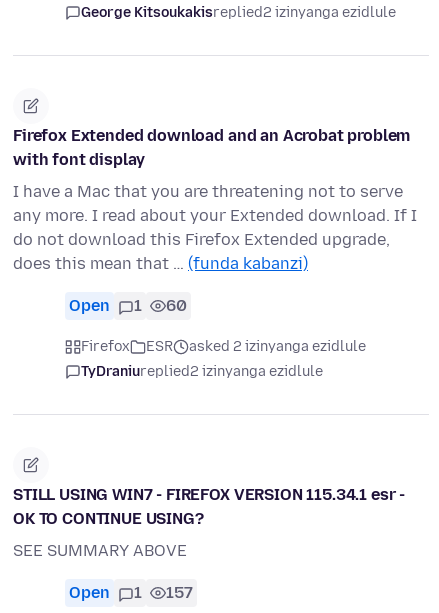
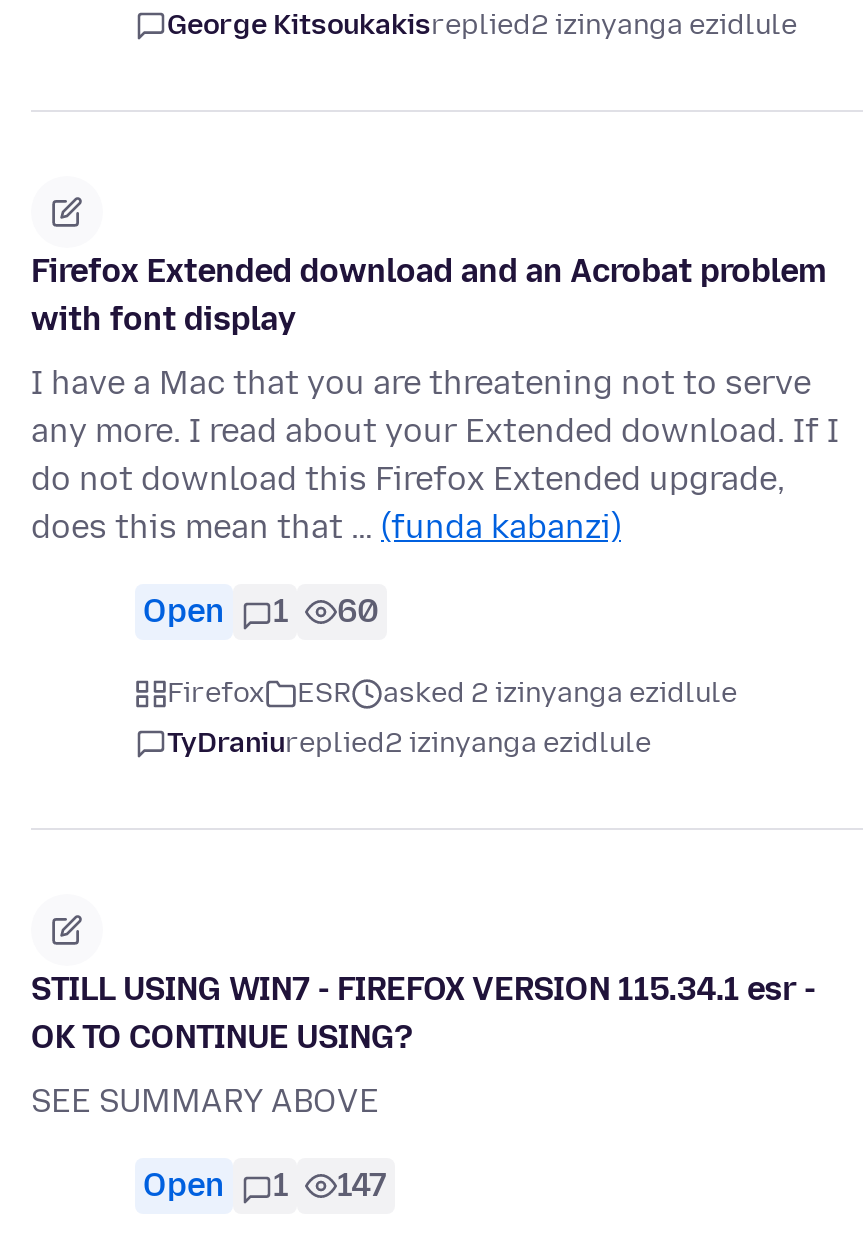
[69,583,193,602] Open 1 157 -> [143,1167,387,1205] Open 1 147

